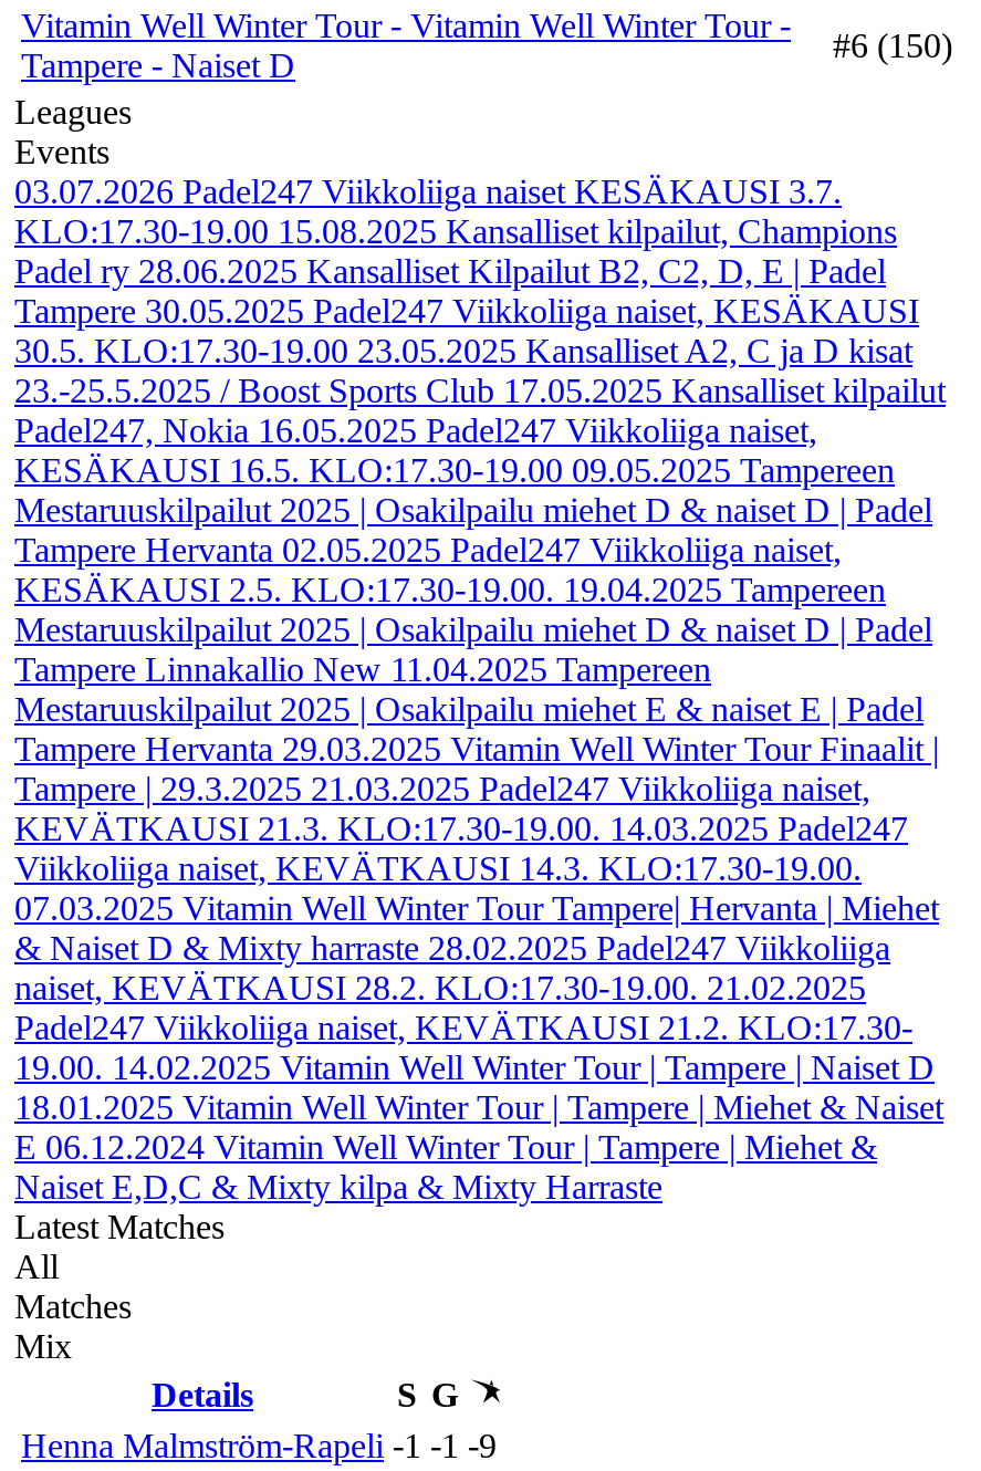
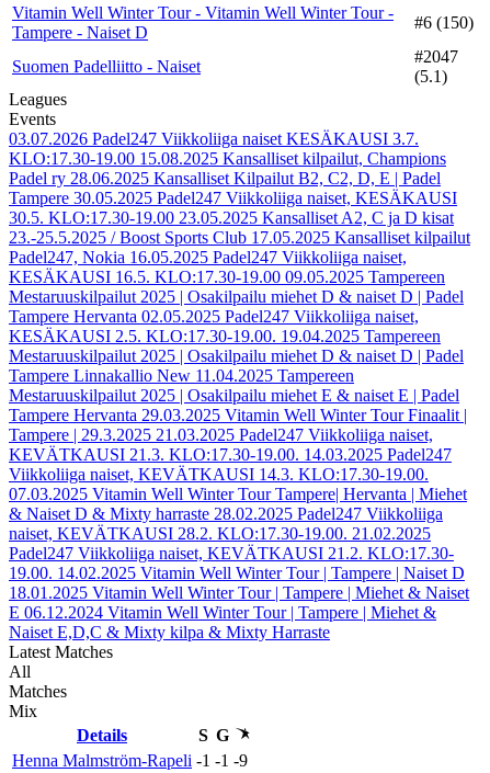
none -> [12,57,201,76] Suomen Padelliitto - Naiset
none -> [414,47,458,85] #2047 | (5.1)

